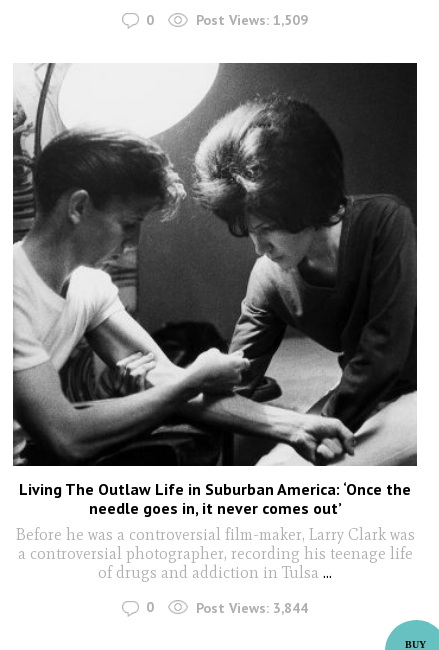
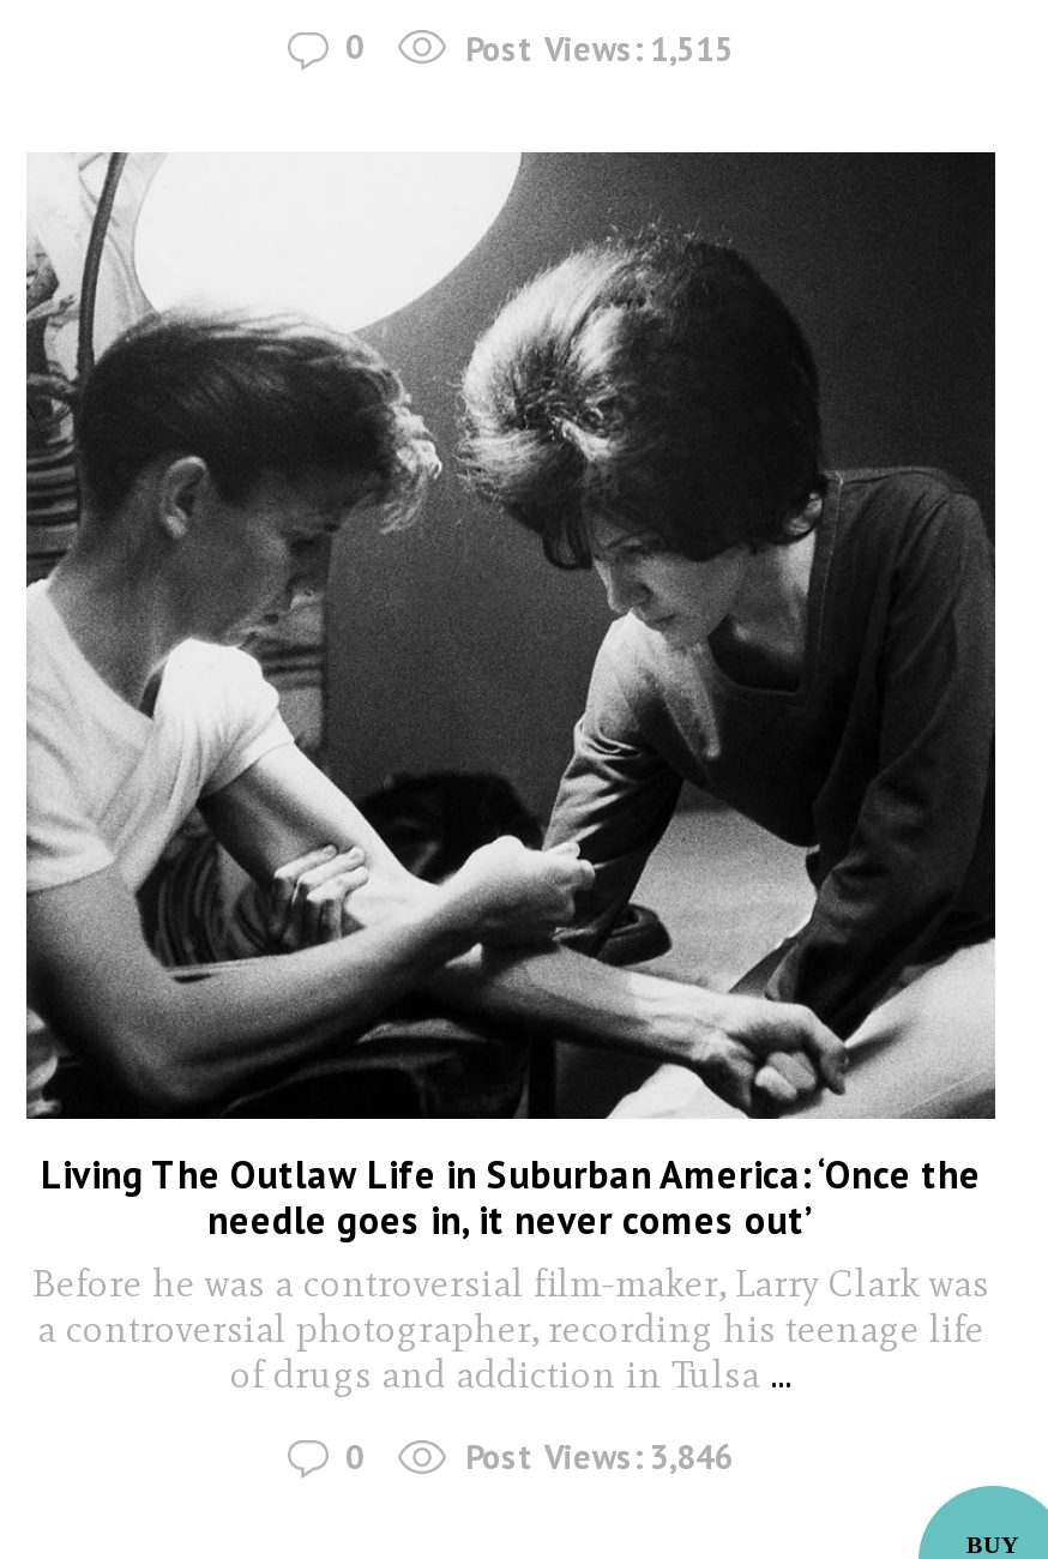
[196,11,308,29] Post Views: 1,509 -> [465,27,734,70] Post Views: 1,515
[196,599,308,617] Post Views: 3,844 -> [465,1436,734,1479] Post Views: 3,846

